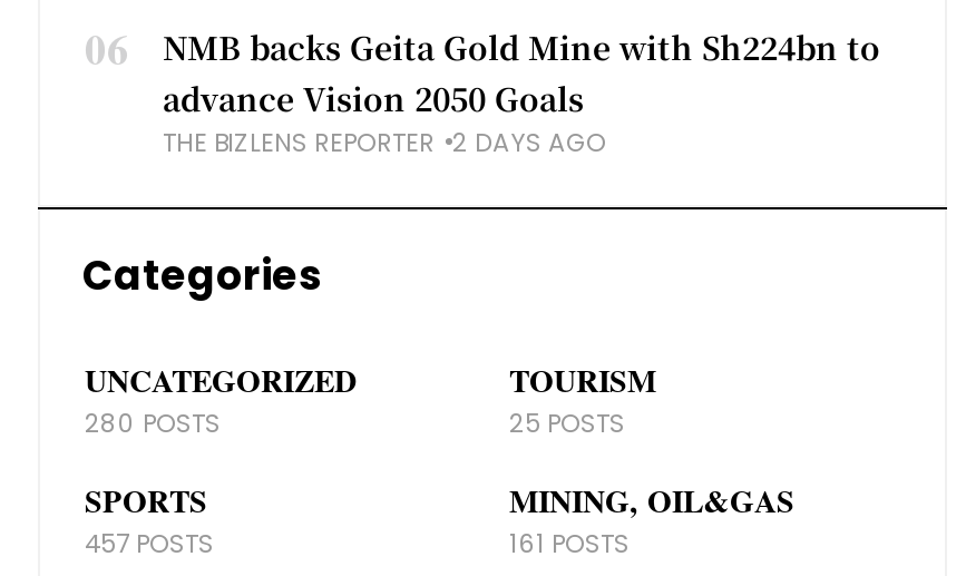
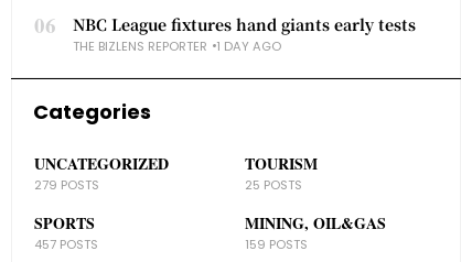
[163,24,880,160] NMB backs Geita Gold Mine with Sh224bn to | advance Vision 2050 Goals | THE BIZLENS REPORTER 2 DAYS AGO -> [73,13,416,55] NBC League fixtures hand giants early tests | THE BIZLENS REPORTER 1 DAY AGO
[85,405,221,441] 280 POSTS -> [34,176,99,194] 279 POSTS
[509,525,630,561] 161 POSTS -> [244,235,307,253] 159 POSTS

